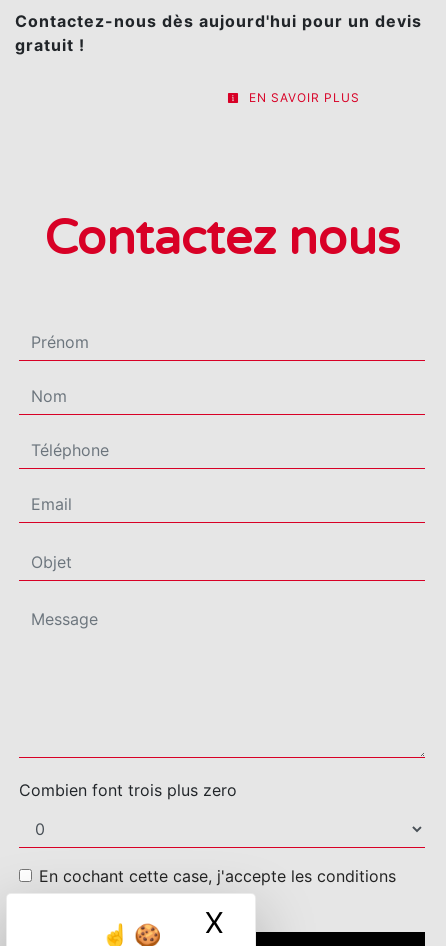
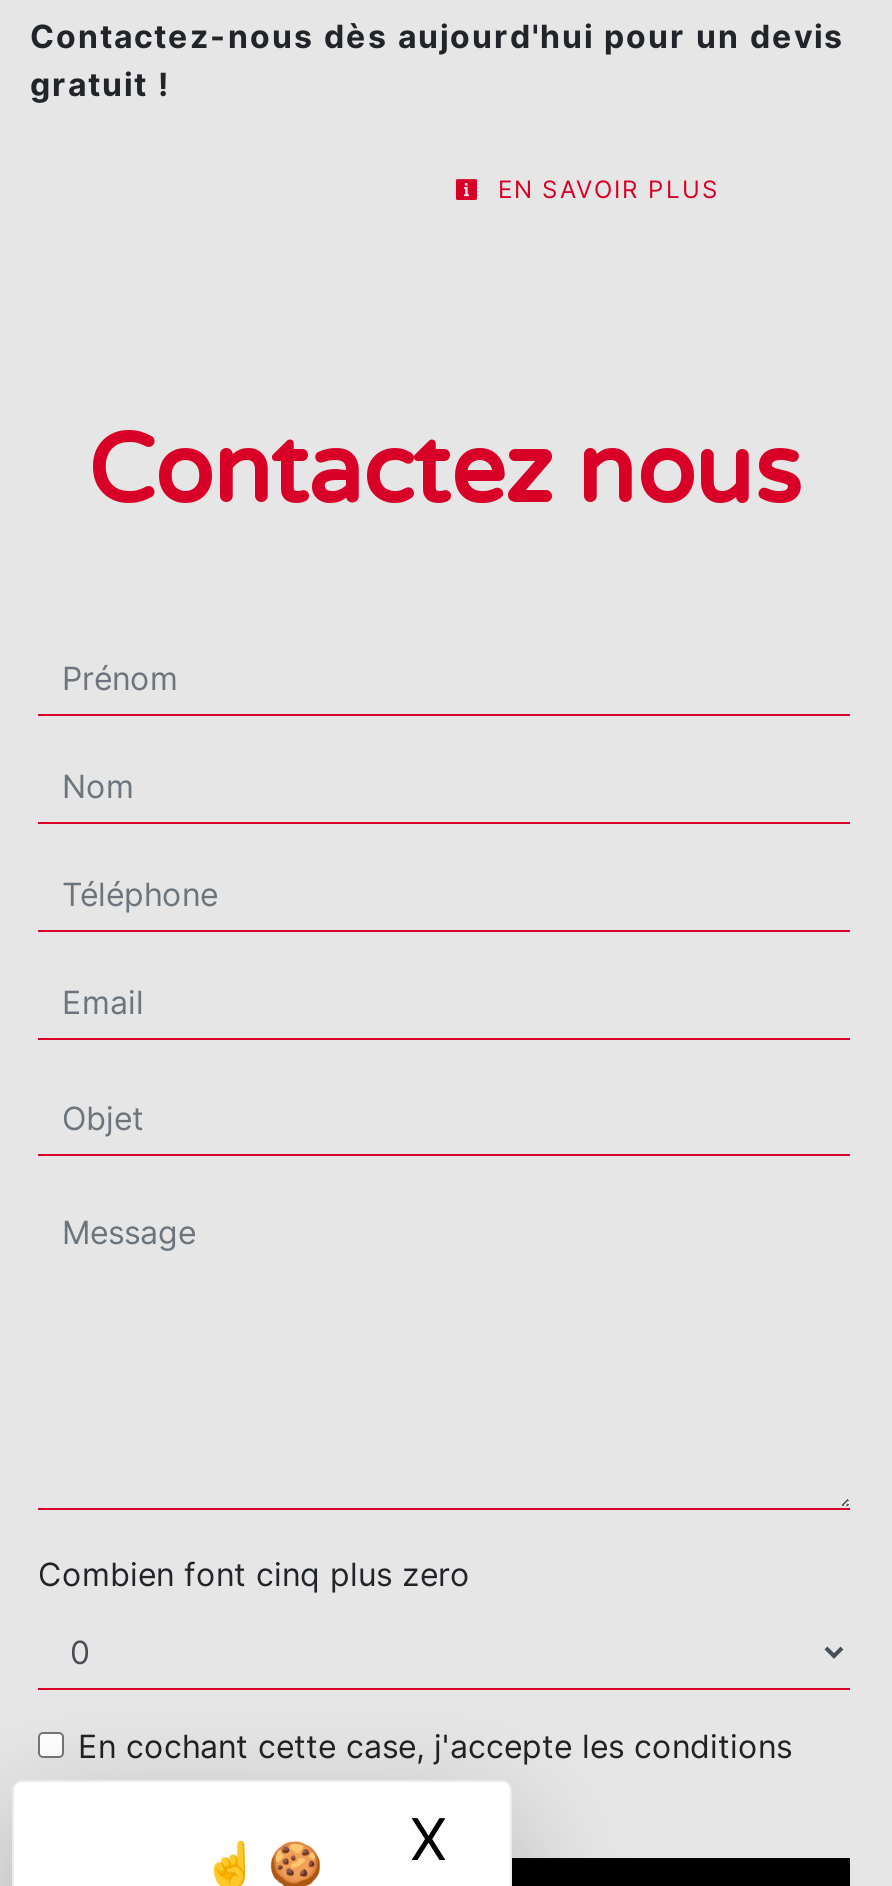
[19,780,237,800] Combien font trois plus zero -> [38,1555,470,1595] Combien font cinq plus zero

